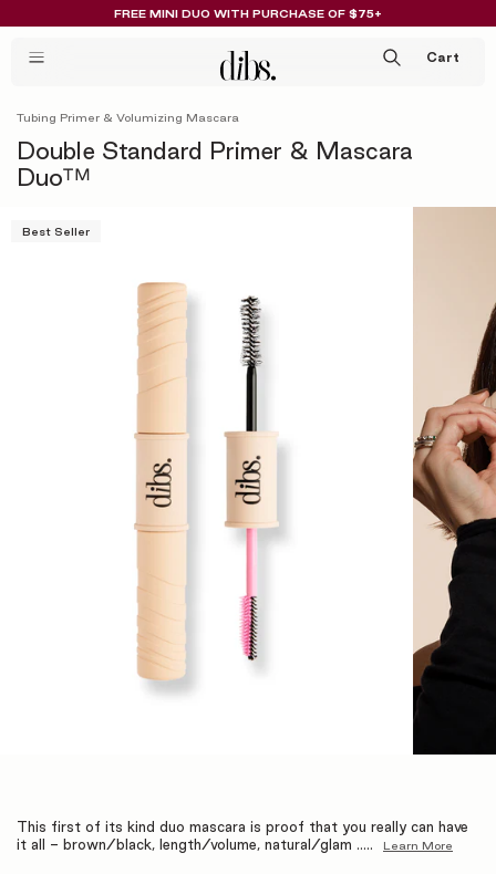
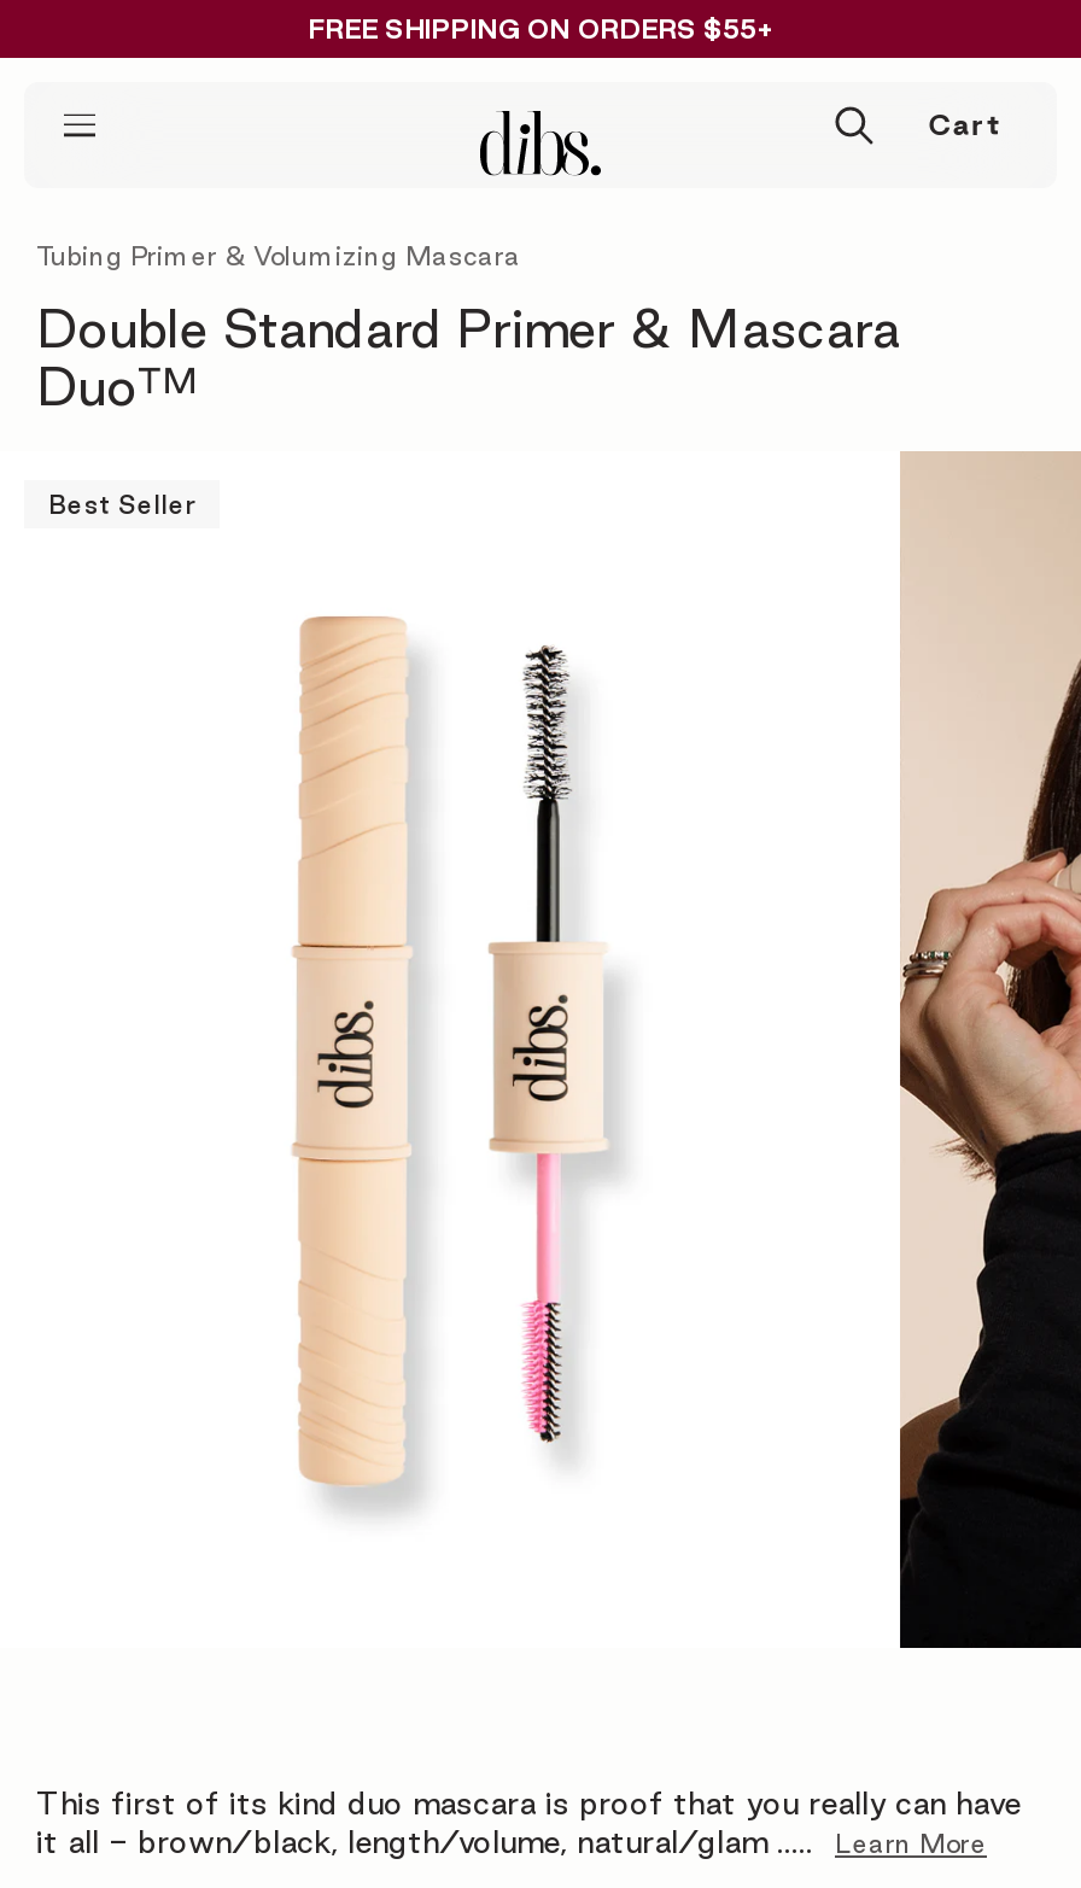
[114,7,382,20] FREE MINI DUO WITH PURCHASE OF $75+ -> [308,14,773,43] FREE SHIPPING ON ORDERS $55+

